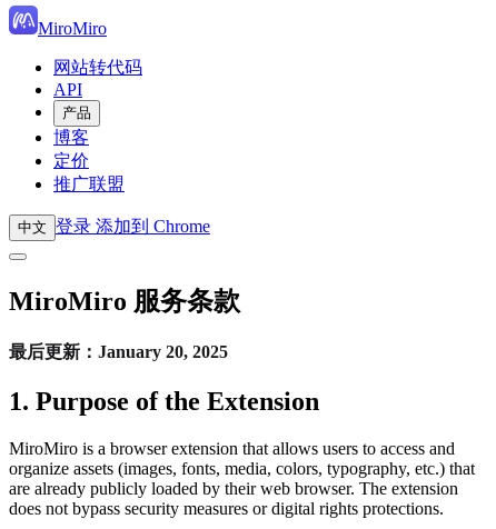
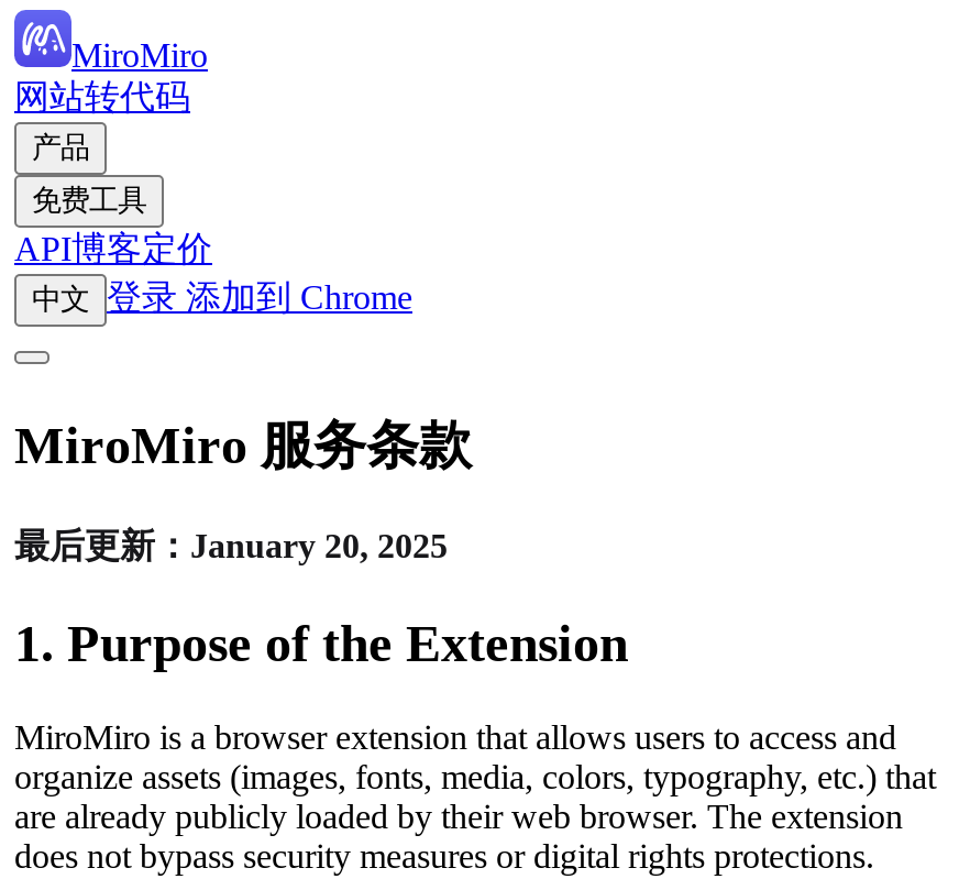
[53,80,82,99] API -> none
[53,128,125,193] 博客 | 定价 | 推广联盟 -> [14,184,212,267] 免费工具 | API博客定价

